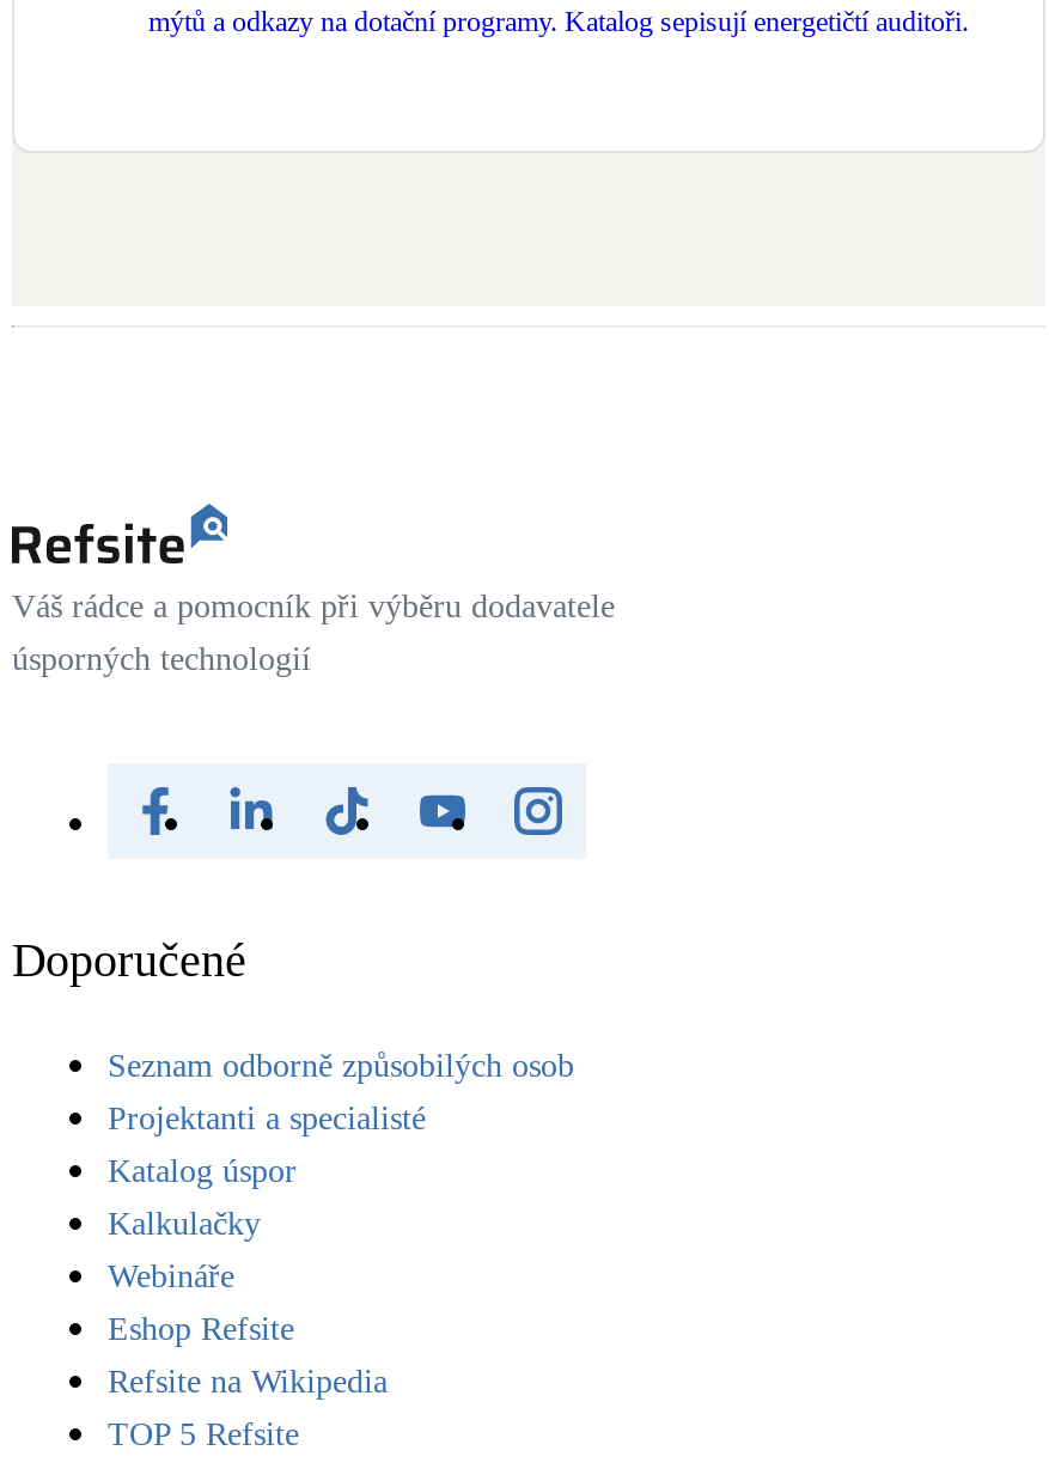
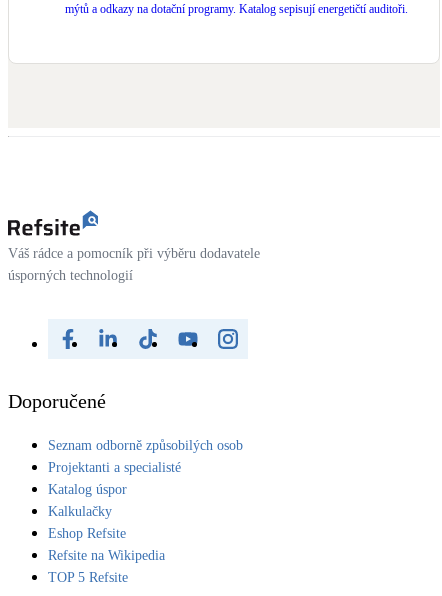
[108,1259,234,1295] Webináře -> none

